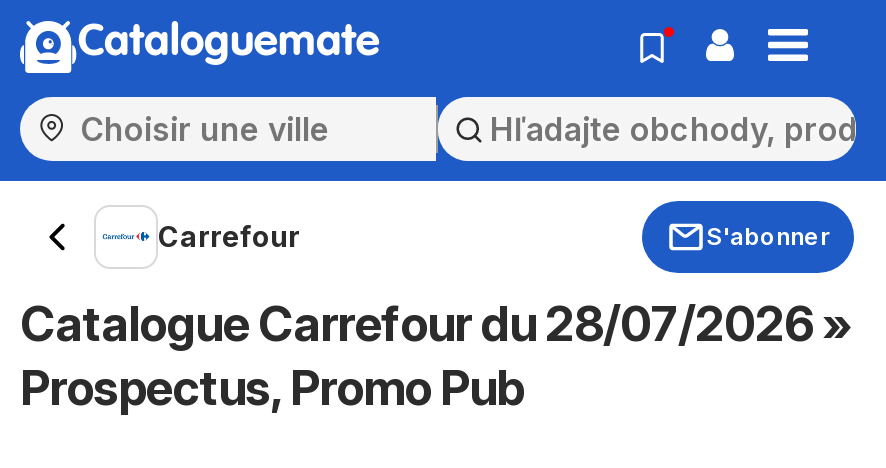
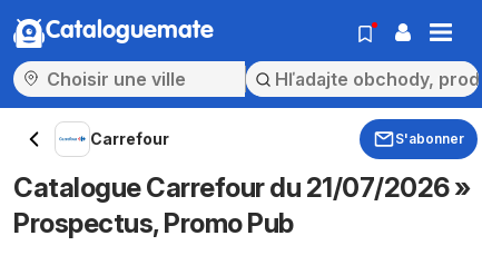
[20,295,851,353] Catalogue Carrefour du 28/07/2026 » -> [13,171,470,204] Catalogue Carrefour du 21/07/2026 »

